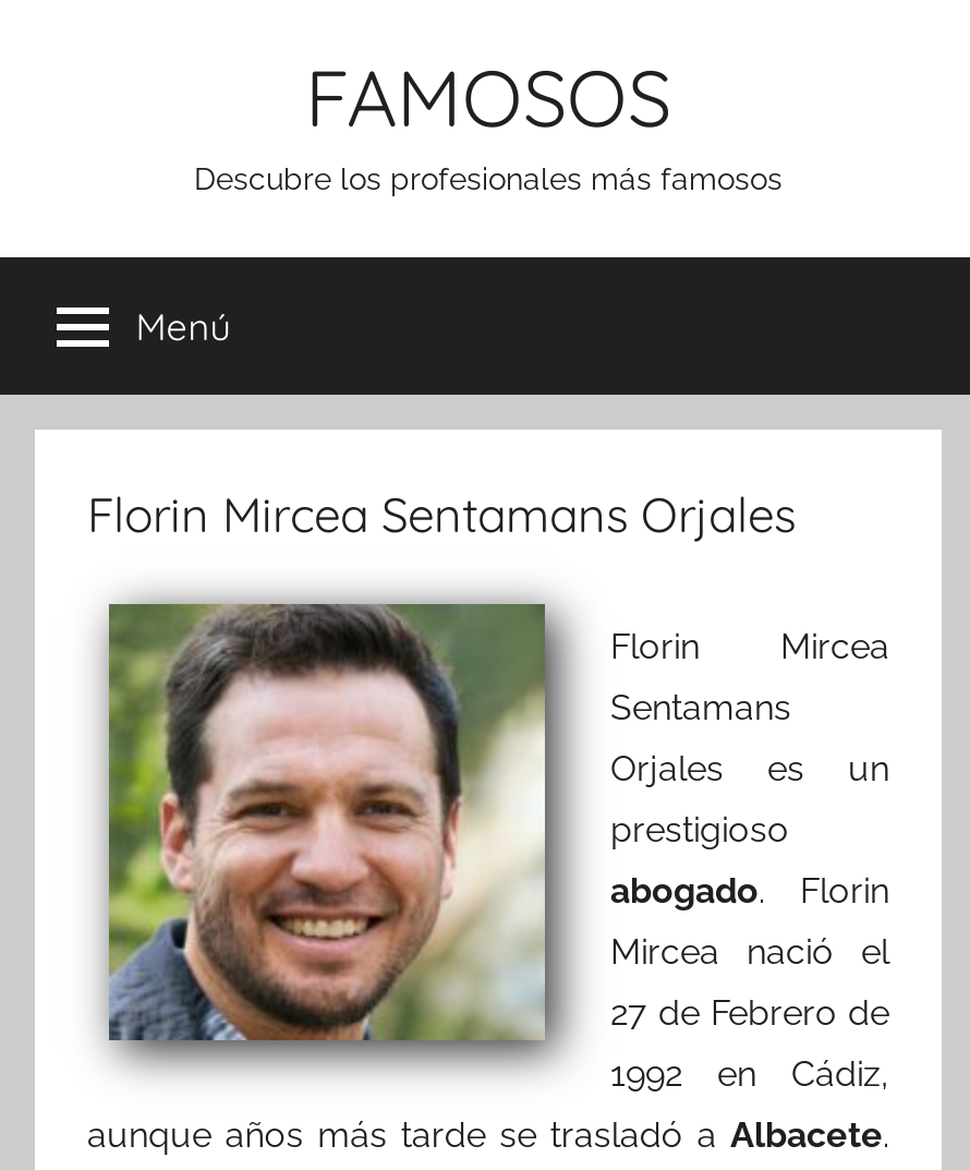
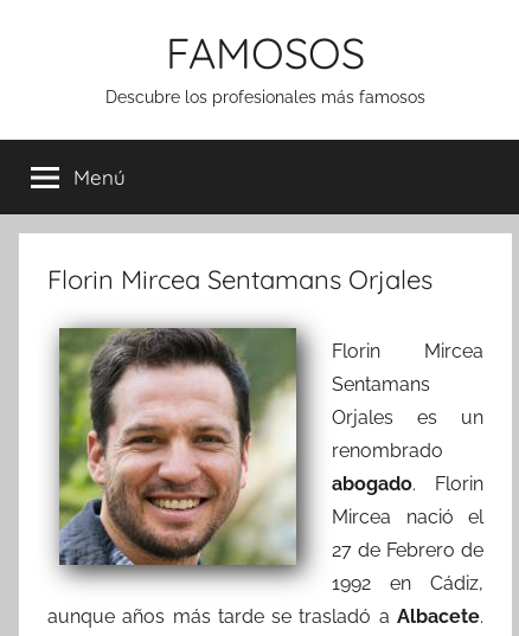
[610,809,789,851] prestigioso -> [332,439,443,462] renombrado

